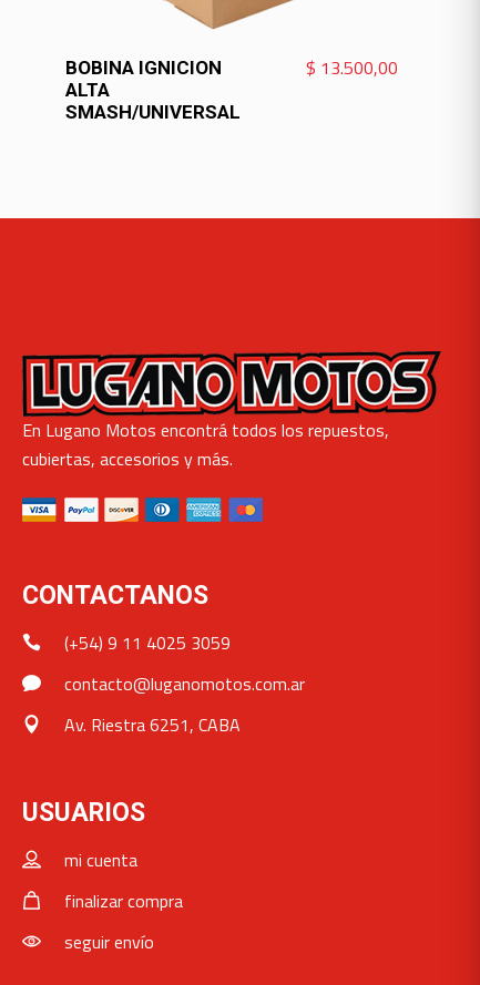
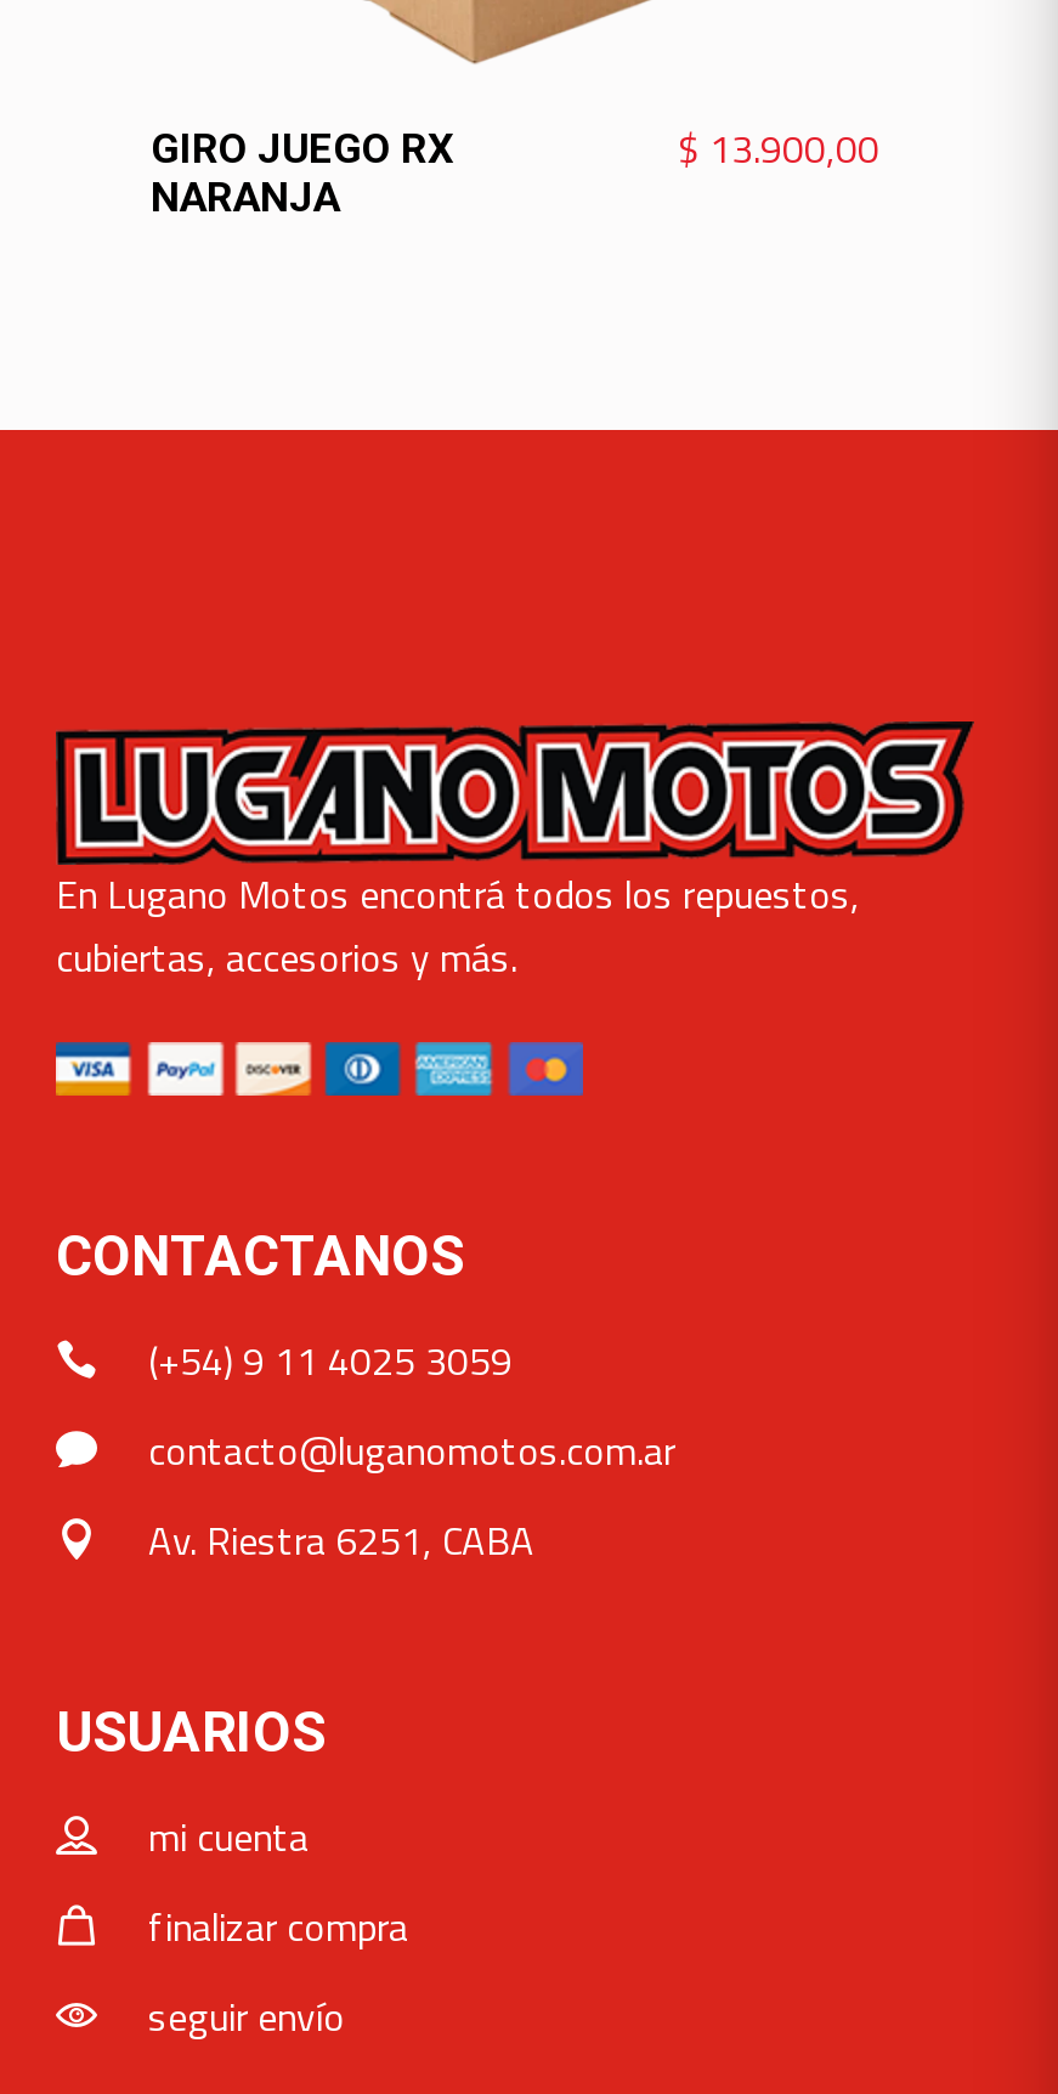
[65,57,241,123] BOBINA IGNICION | ALTA | SMASH/UNIVERSAL -> [151,124,454,221] GIRO JUEGO RX | NARANJA
[306,54,398,81] $13.500,00 -> [678,119,879,177] $13.900,00

